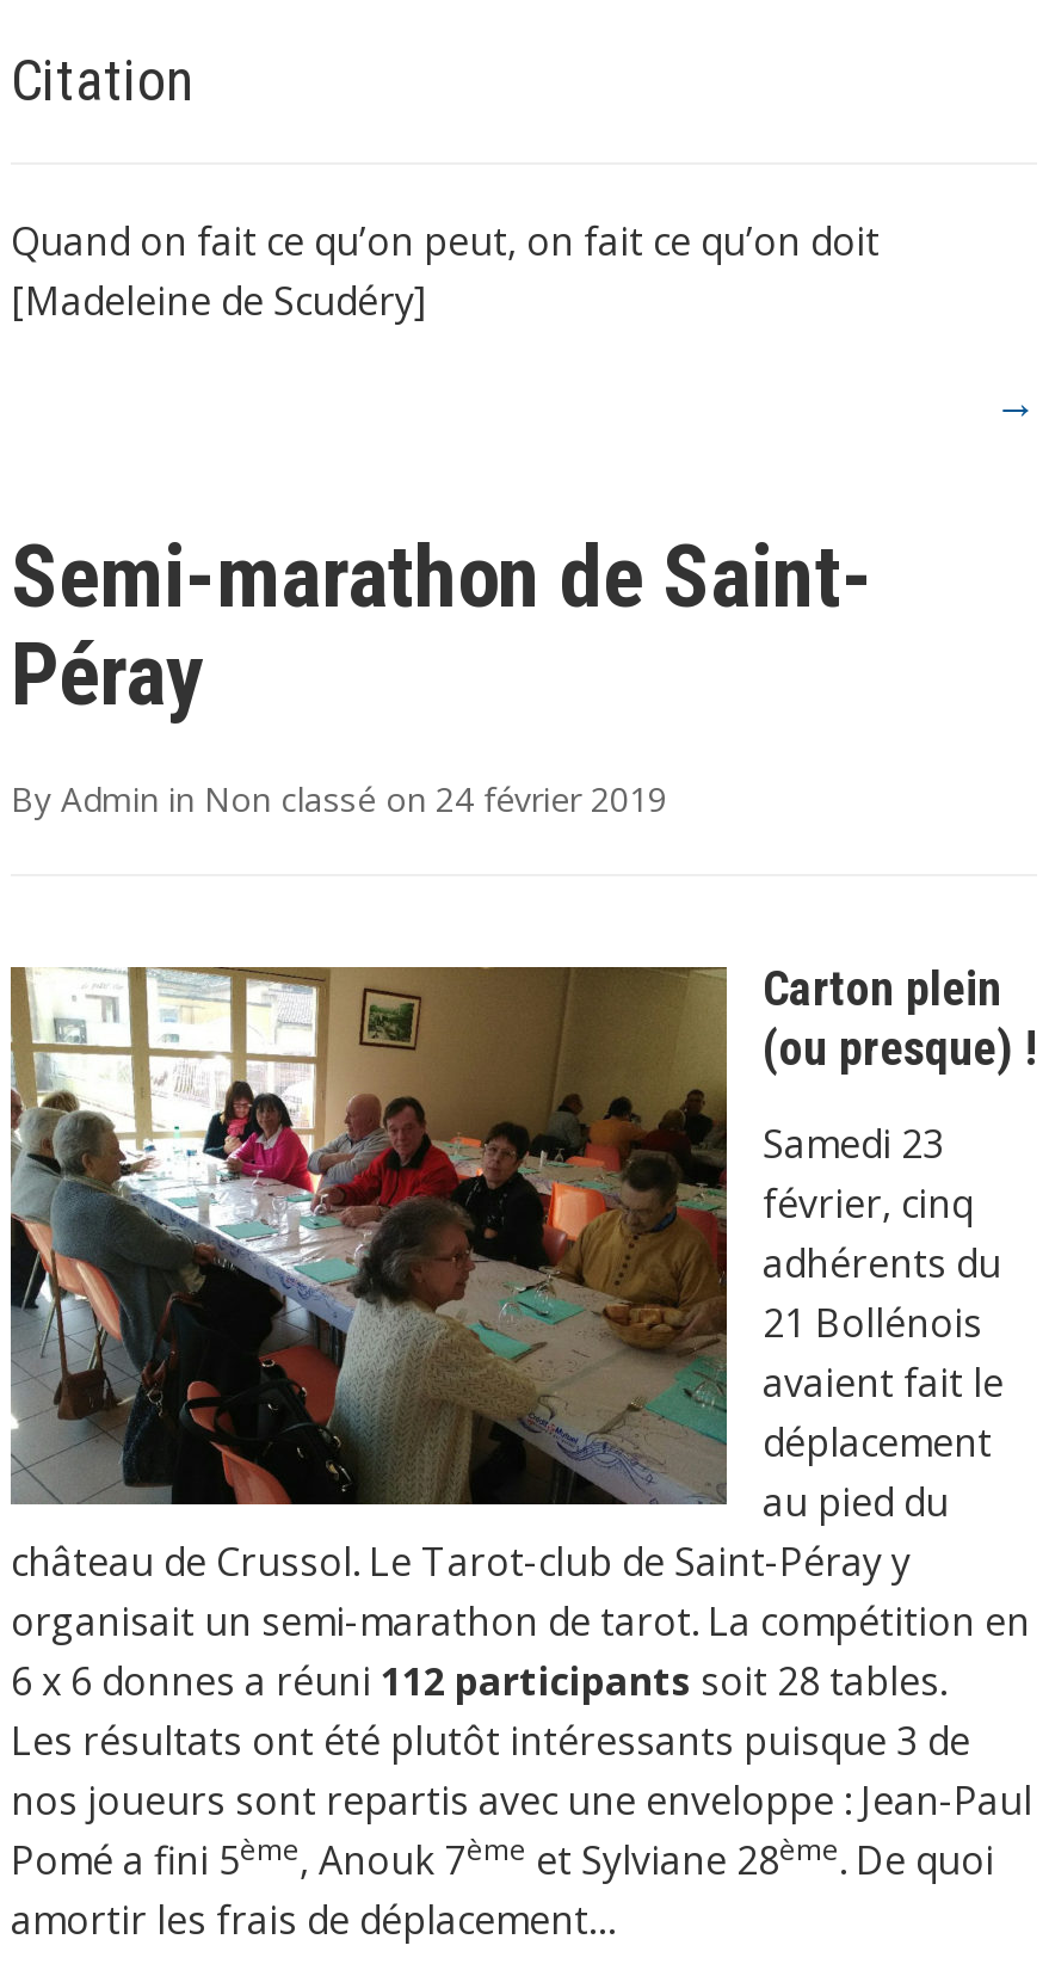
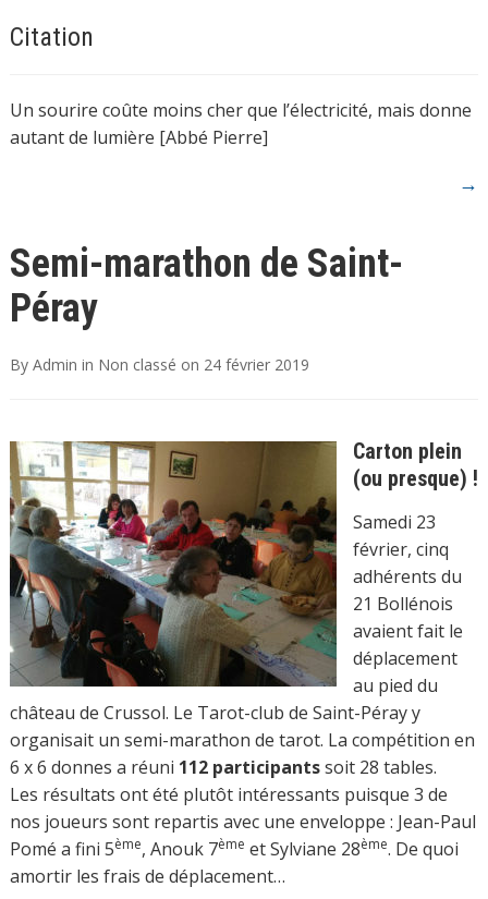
[11,215,880,327] Quand on fait ce qu’on peut, on fait ce qu’on doit | [Madeleine de Scudéry] -> [10,98,472,149] Un sourire coûte moins cher que l’électricité, mais donne | autant de lumière [Abbé Pierre]

